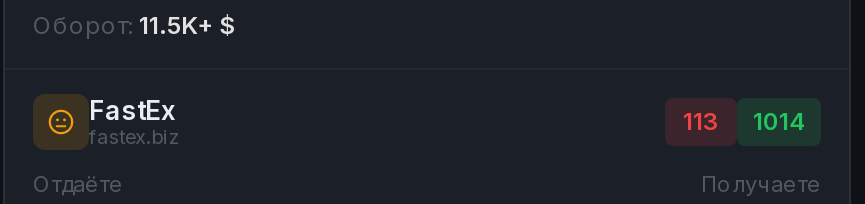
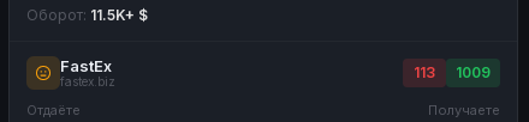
[683,105,805,135] 113 1014 -> [414,63,491,81] 113 1009

